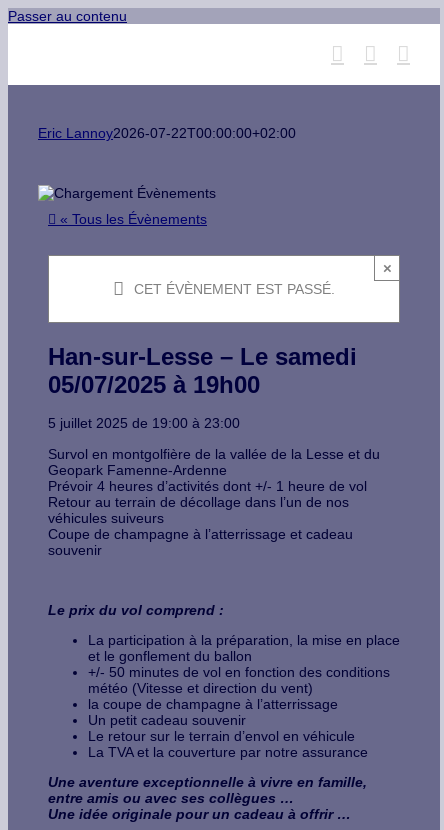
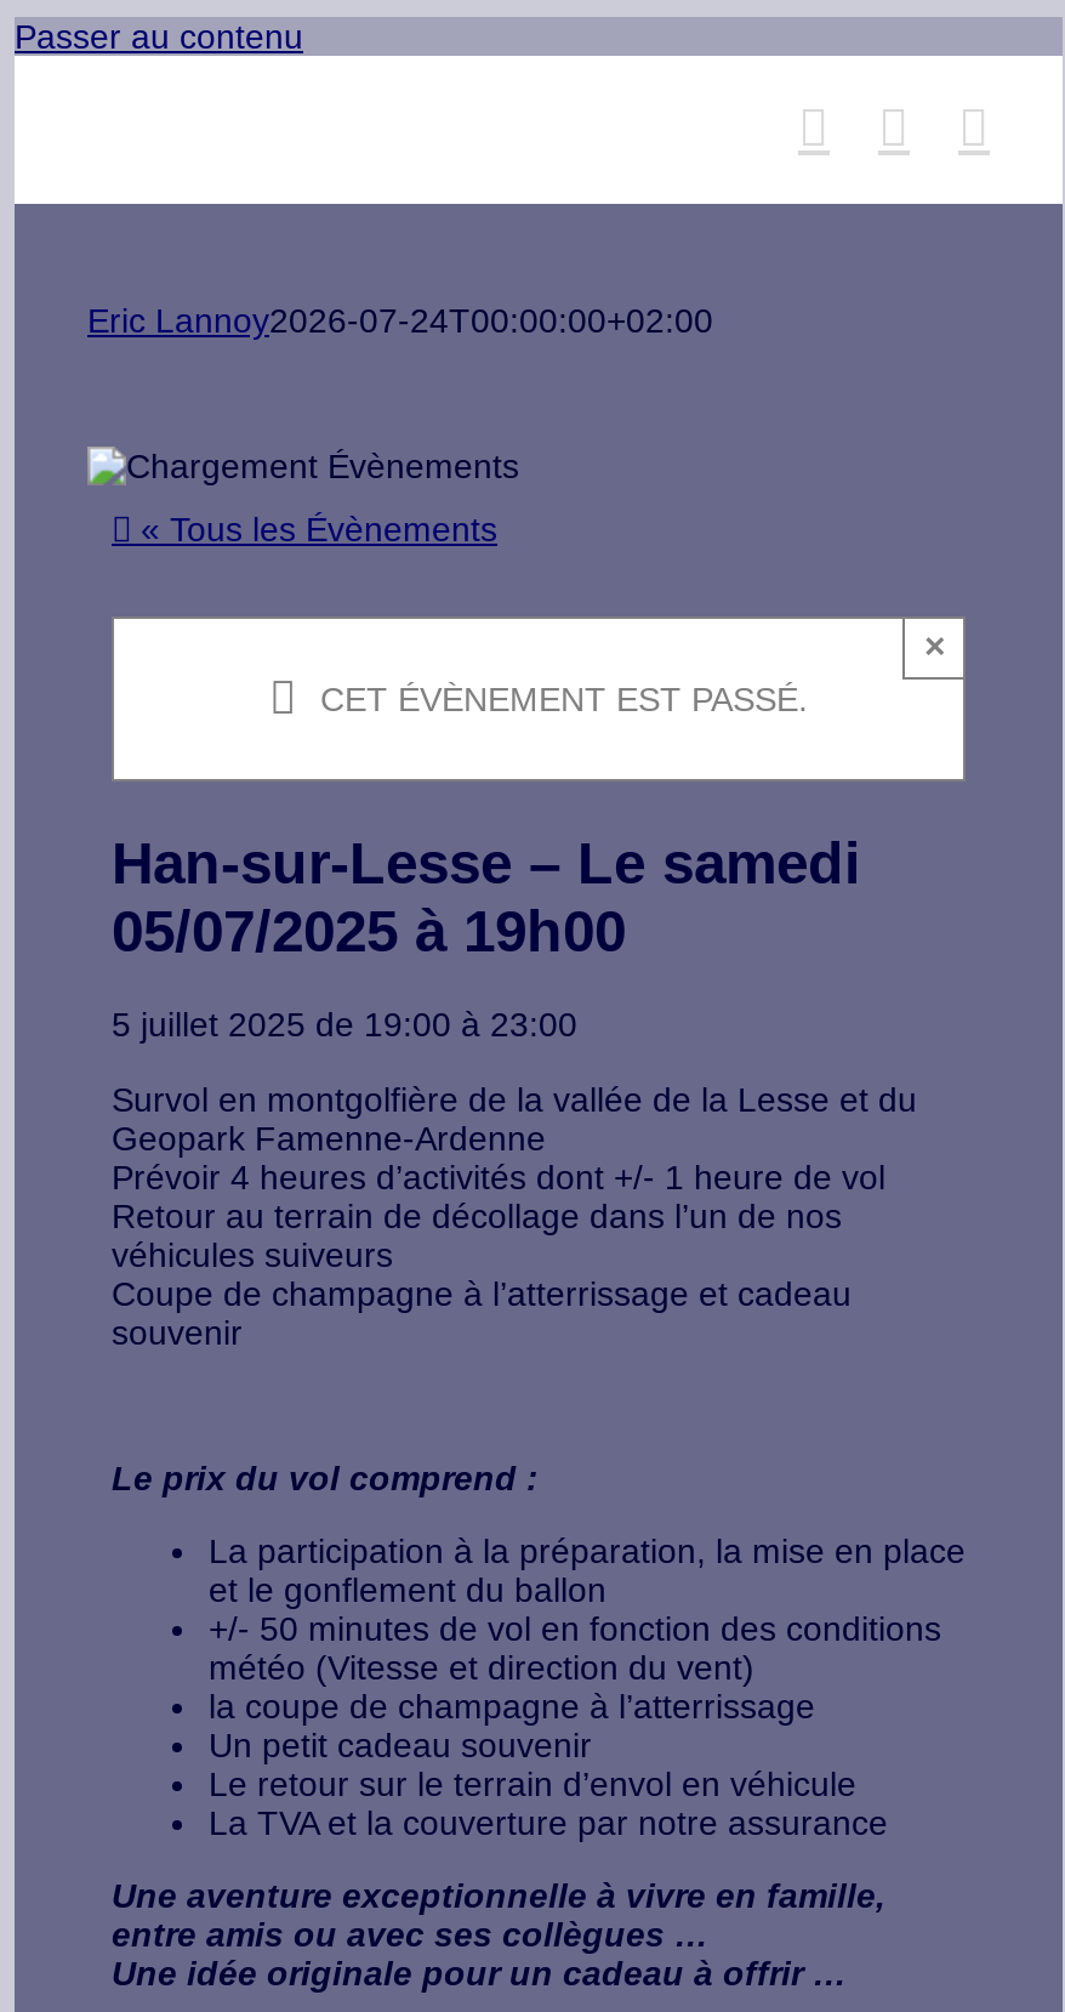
[38,125,296,141] Eric Lannoy2026-07-22T00:00:00+02:00 -> [87,301,713,340] Eric Lannoy2026-07-24T00:00:00+02:00

